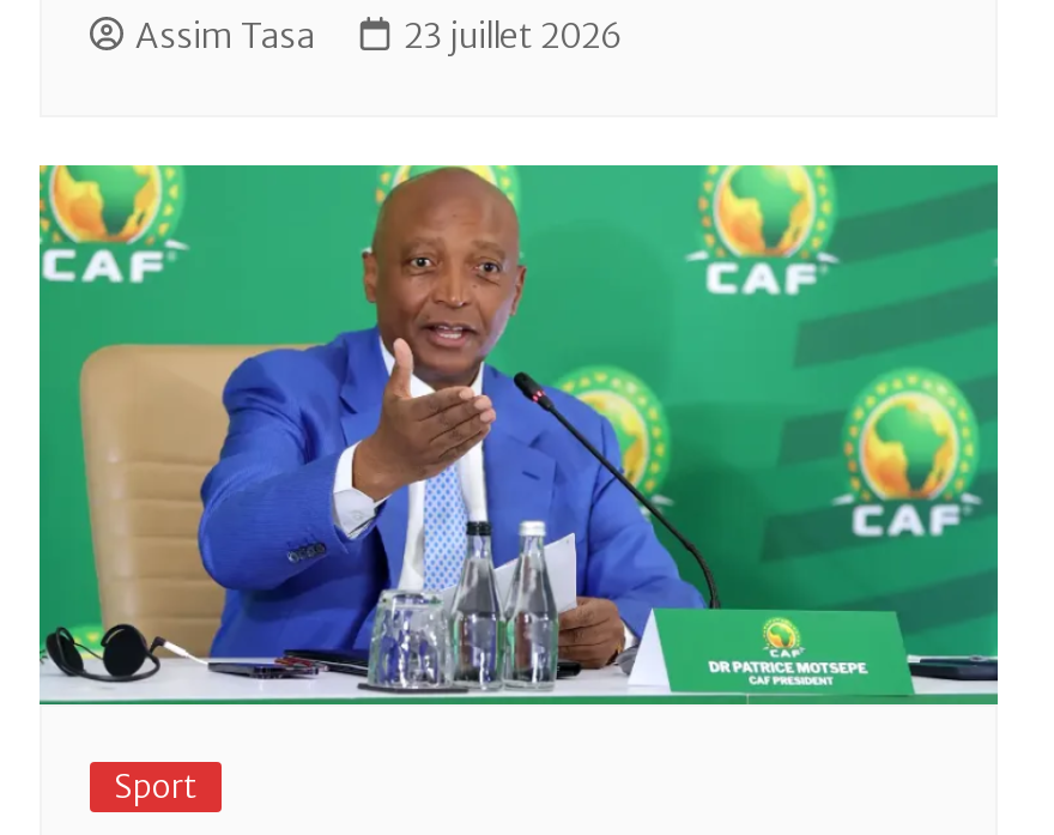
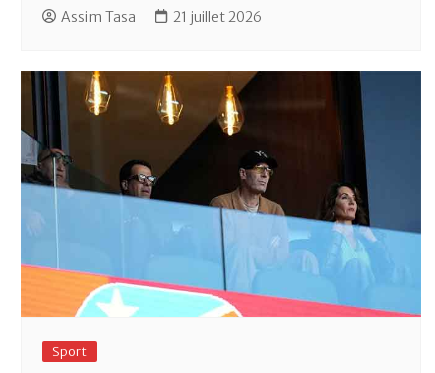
[404,15,622,58] 23 juillet 2026 -> [173,8,262,26] 21 juillet 2026
[37,162,1000,708] [image] -> [20,70,422,318] [image]

